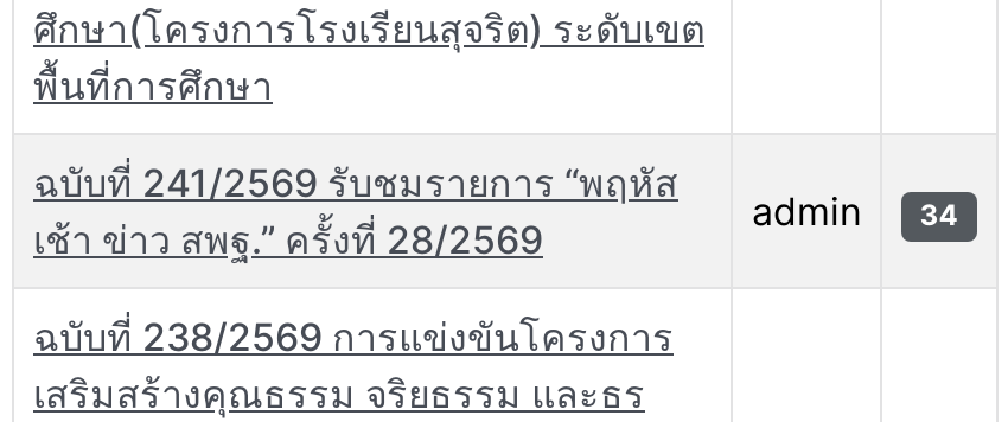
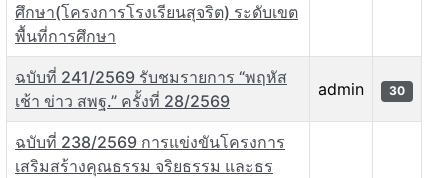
[752,188,958,236] admin 34 -> [318,79,405,99] admin 30

